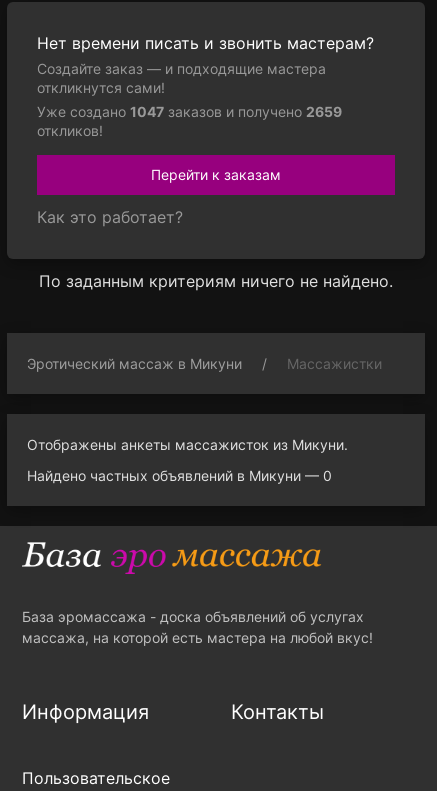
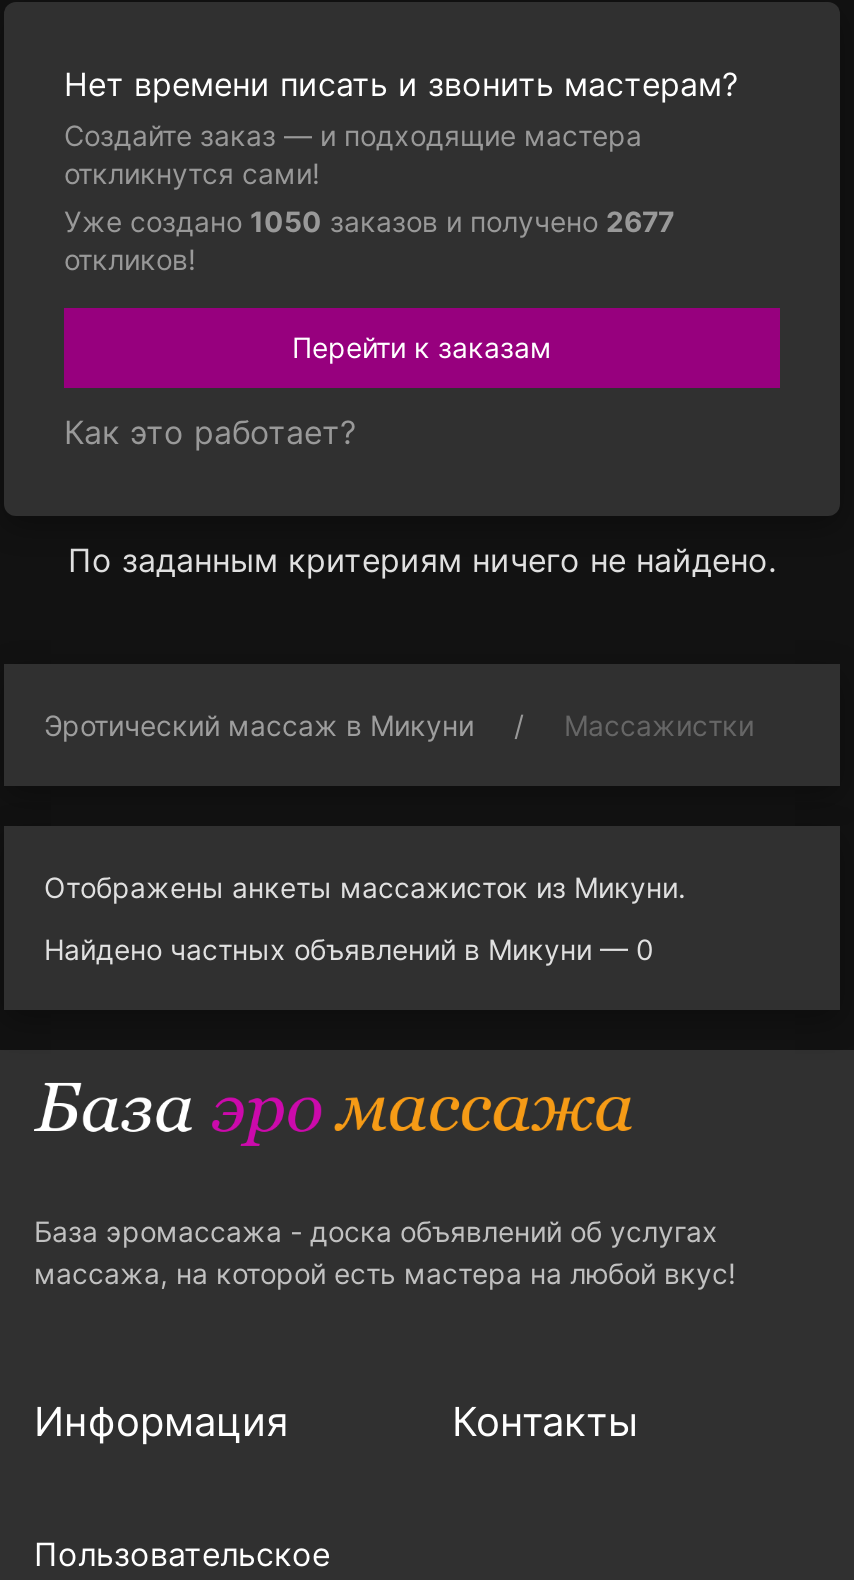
[37,103,342,120] Уже создано 1047 заказов и получено 2659 -> [64,204,674,238] Уже создано 1050 заказов и получено 2677

